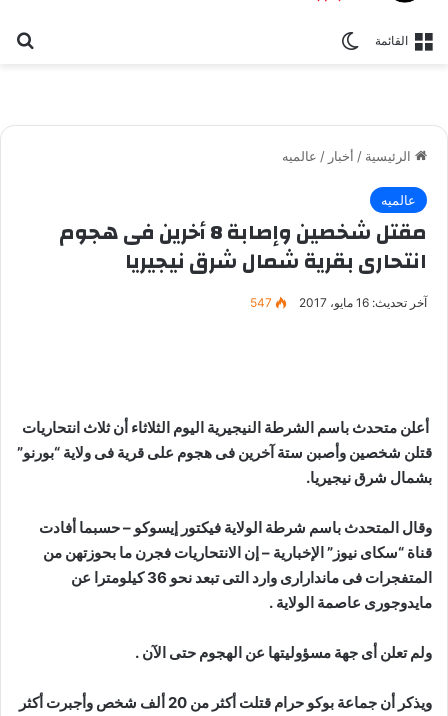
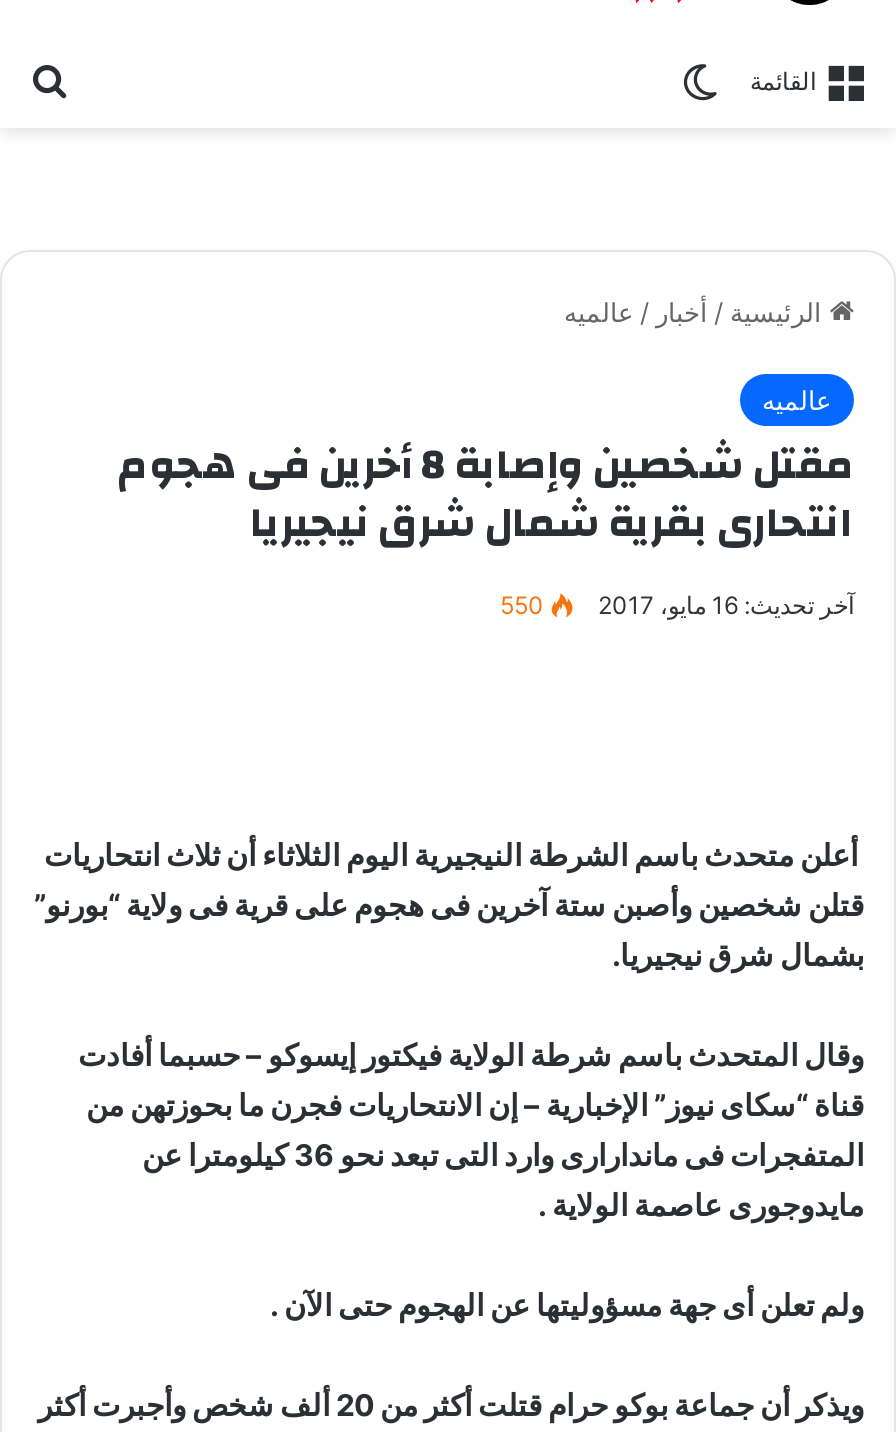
[250,295,272,310] 547 -> [500,590,544,620] 550

